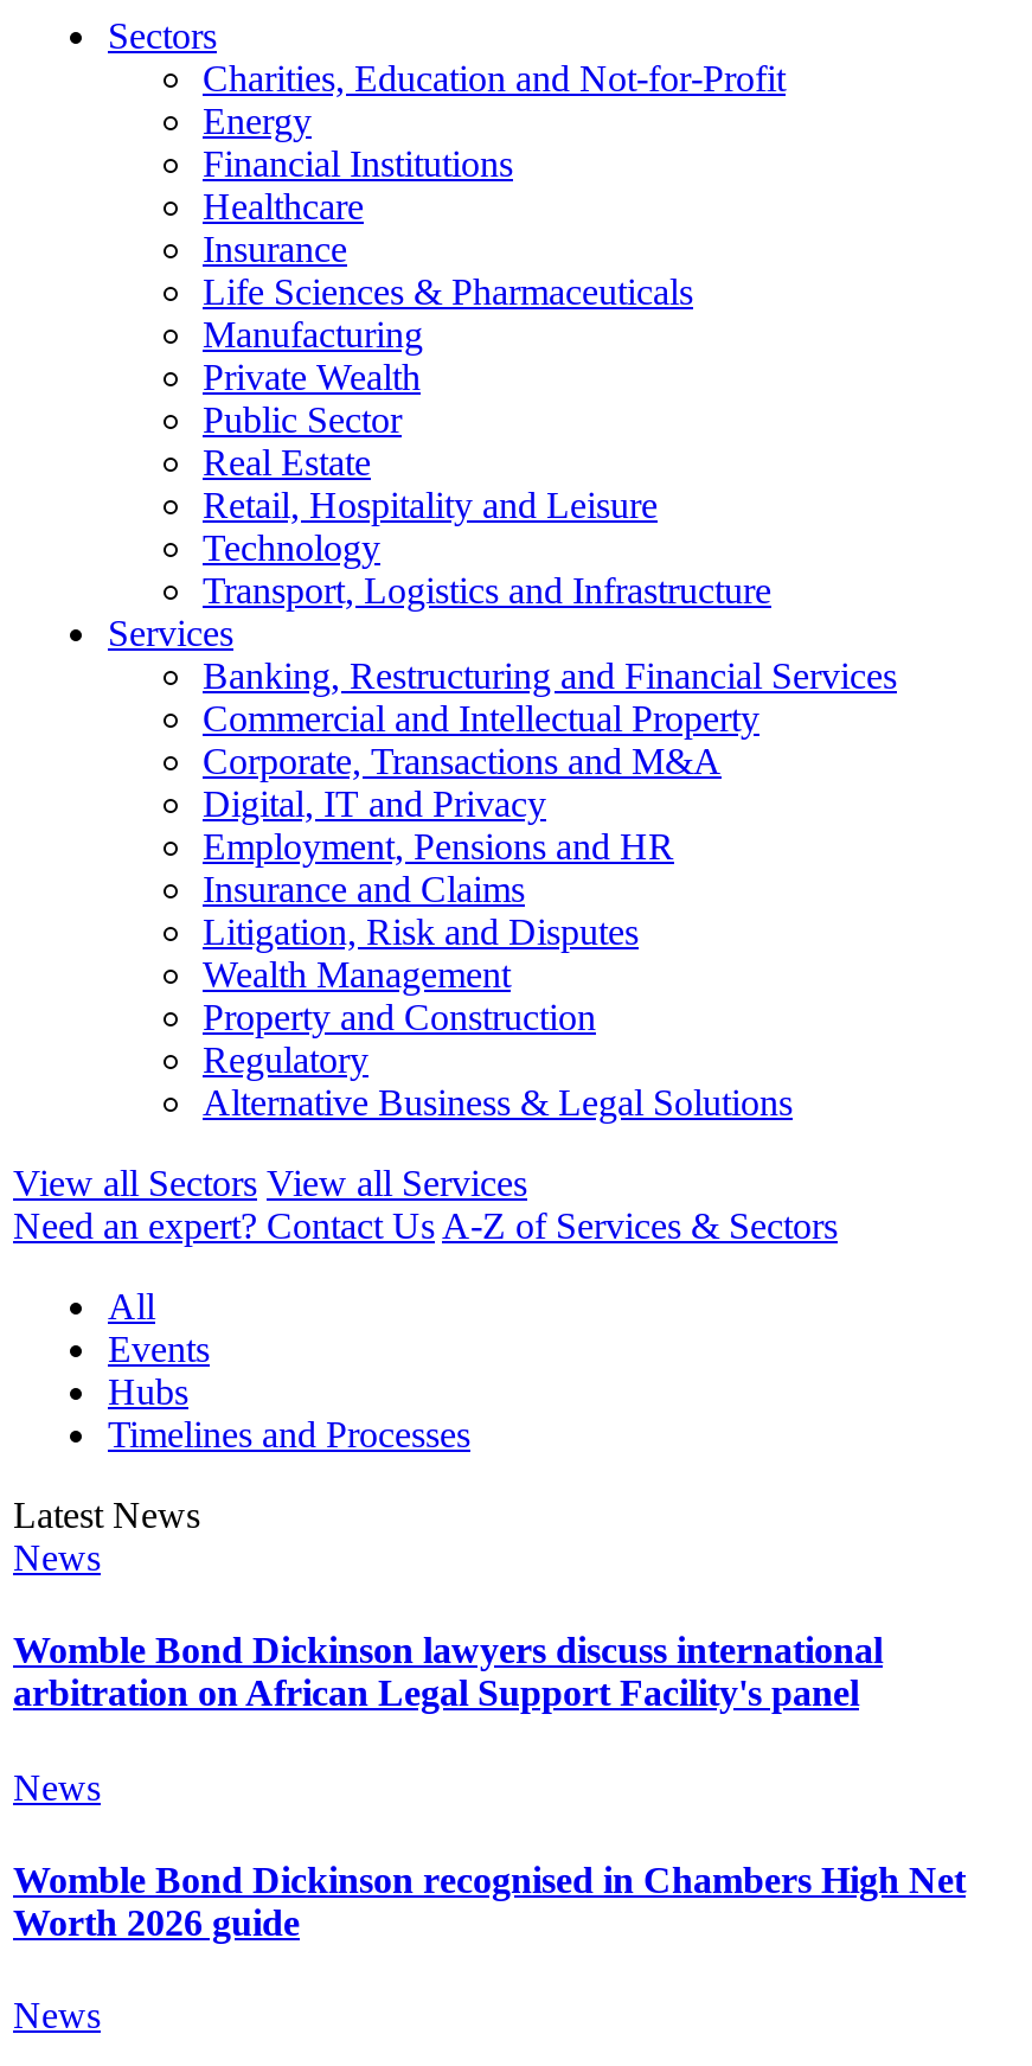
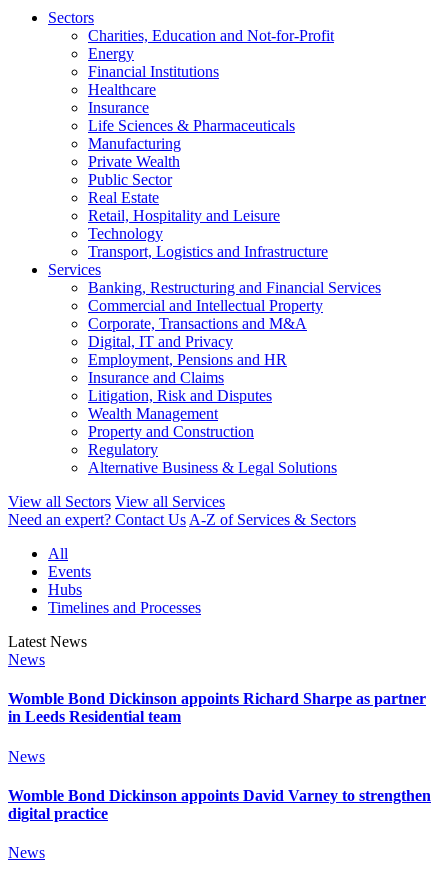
[13,1631,883,1714] Womble Bond Dickinson lawyers discuss international | arbitration on African Legal Support Facility's panel -> [8,690,426,725] Womble Bond Dickinson appoints Richard Sharpe as partner | in Leeds Residential team
[13,1860,966,1942] Womble Bond Dickinson recognised in Chambers High Net | Worth 2026 guide -> [8,787,431,822] Womble Bond Dickinson appoints David Varney to strengthen | digital practice

